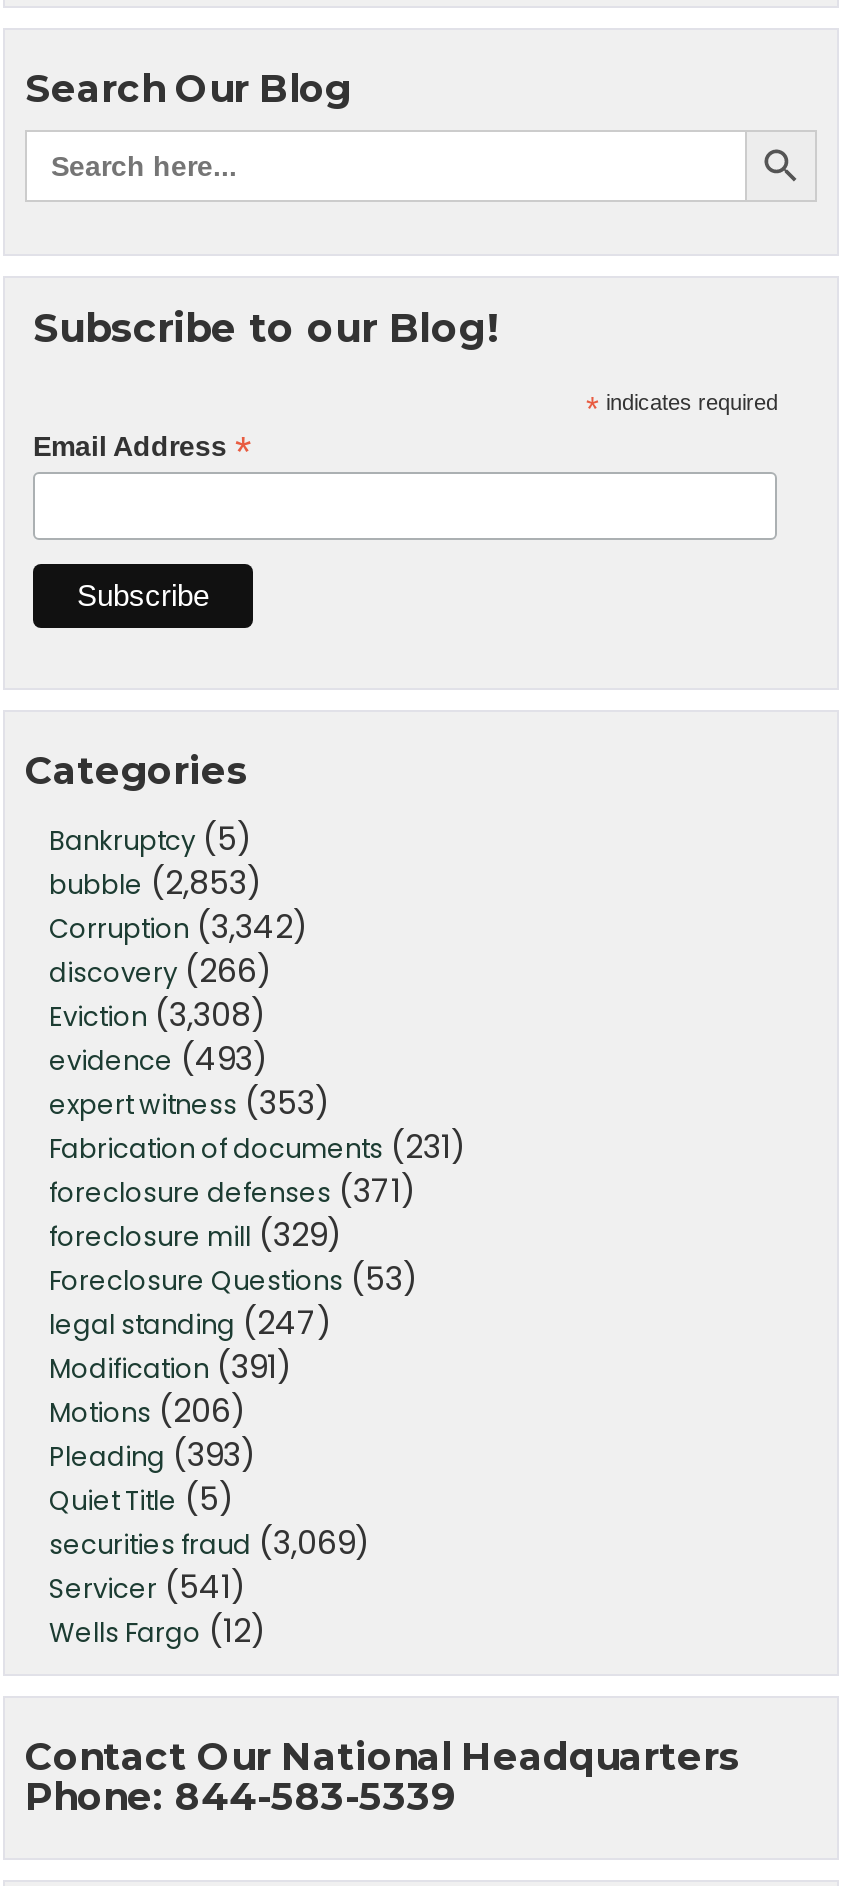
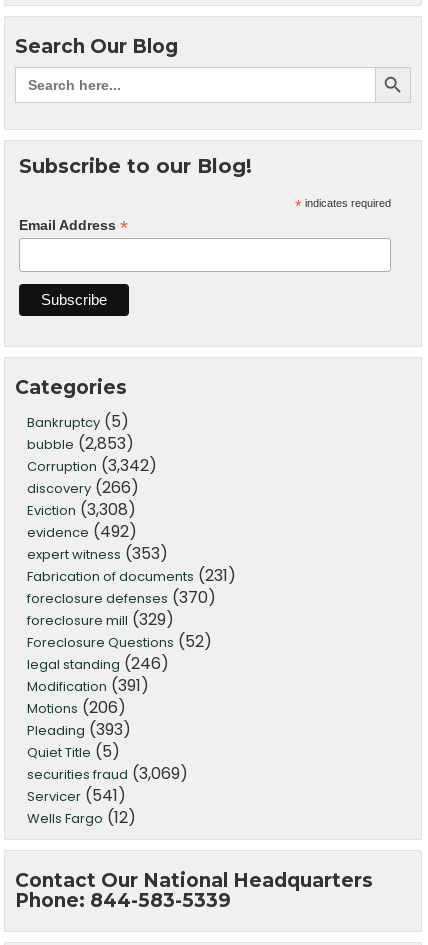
[49,1035,269,1081] evidence (493) -> [27,520,137,543] evidence (492)
[49,1167,417,1213] foreclosure defenses (371) -> [27,586,216,609] foreclosure defenses (370)
[49,1255,419,1301] Foreclosure Questions (53) -> [27,630,212,653] Foreclosure Questions (52)
[49,1299,333,1345] legal standing (247) -> [27,652,169,675] legal standing (246)

